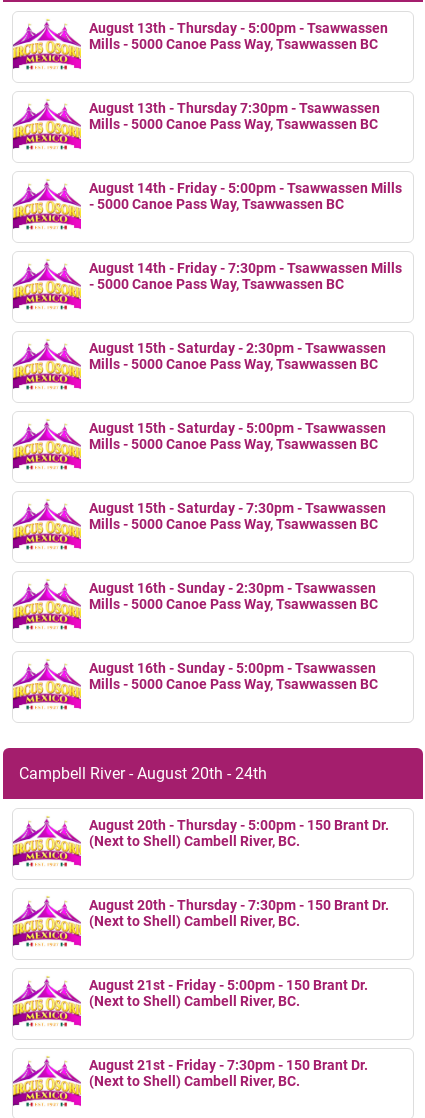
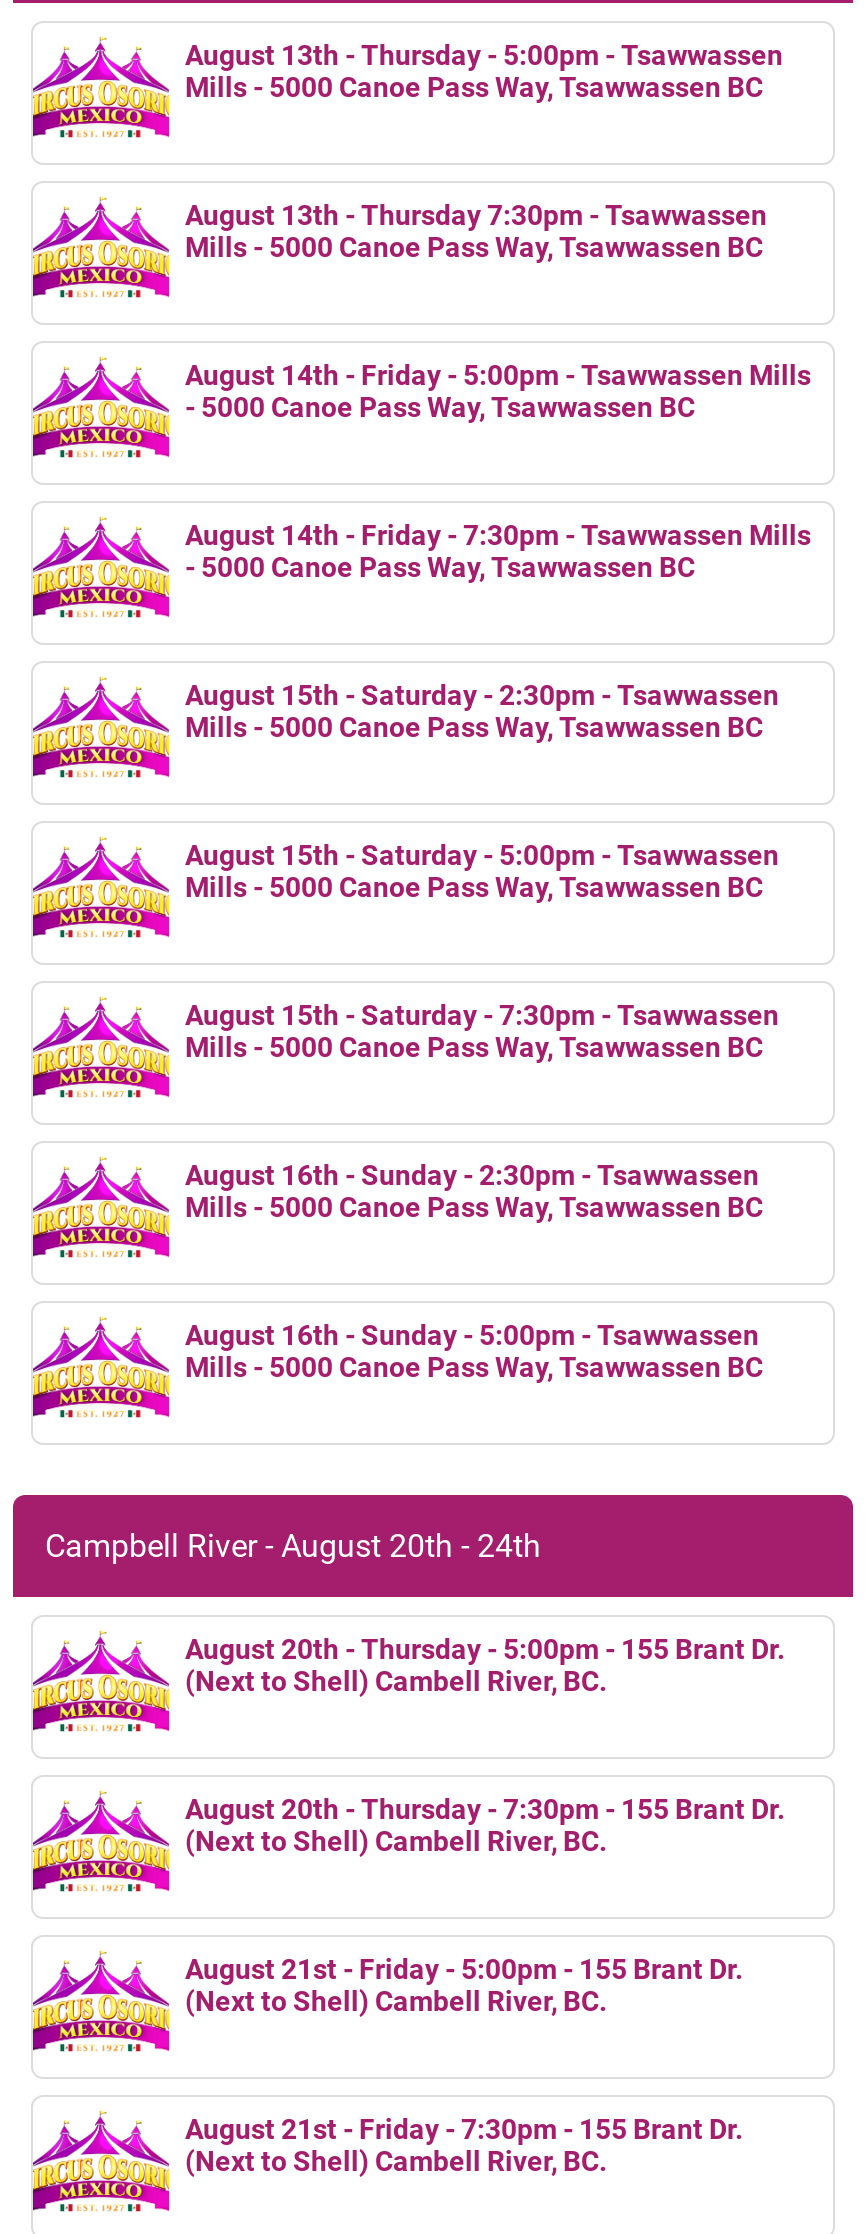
[89,817,389,833] August 20th - Thursday - 5:00pm - 150 Brant Dr. -> [185,1632,785,1664] August 20th - Thursday - 5:00pm - 155 Brant Dr.
[89,897,389,913] August 20th - Thursday - 7:30pm - 150 Brant Dr. -> [185,1792,785,1824] August 20th - Thursday - 7:30pm - 155 Brant Dr.
[89,977,368,993] August 21st - Friday - 5:00pm - 150 Brant Dr. -> [185,1952,743,1984] August 21st - Friday - 5:00pm - 155 Brant Dr.
[89,1057,368,1073] August 21st - Friday - 7:30pm - 150 Brant Dr. -> [185,2112,743,2144] August 21st - Friday - 7:30pm - 155 Brant Dr.

